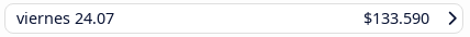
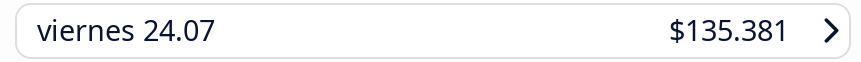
[363,8,429,29] $133.590 -> [669,12,789,50] $135.381

